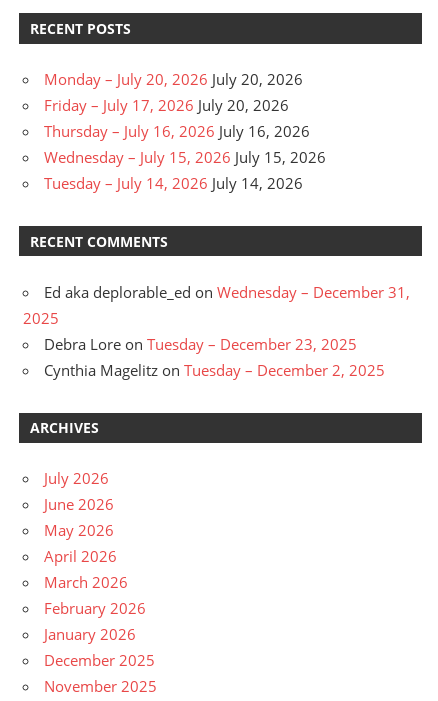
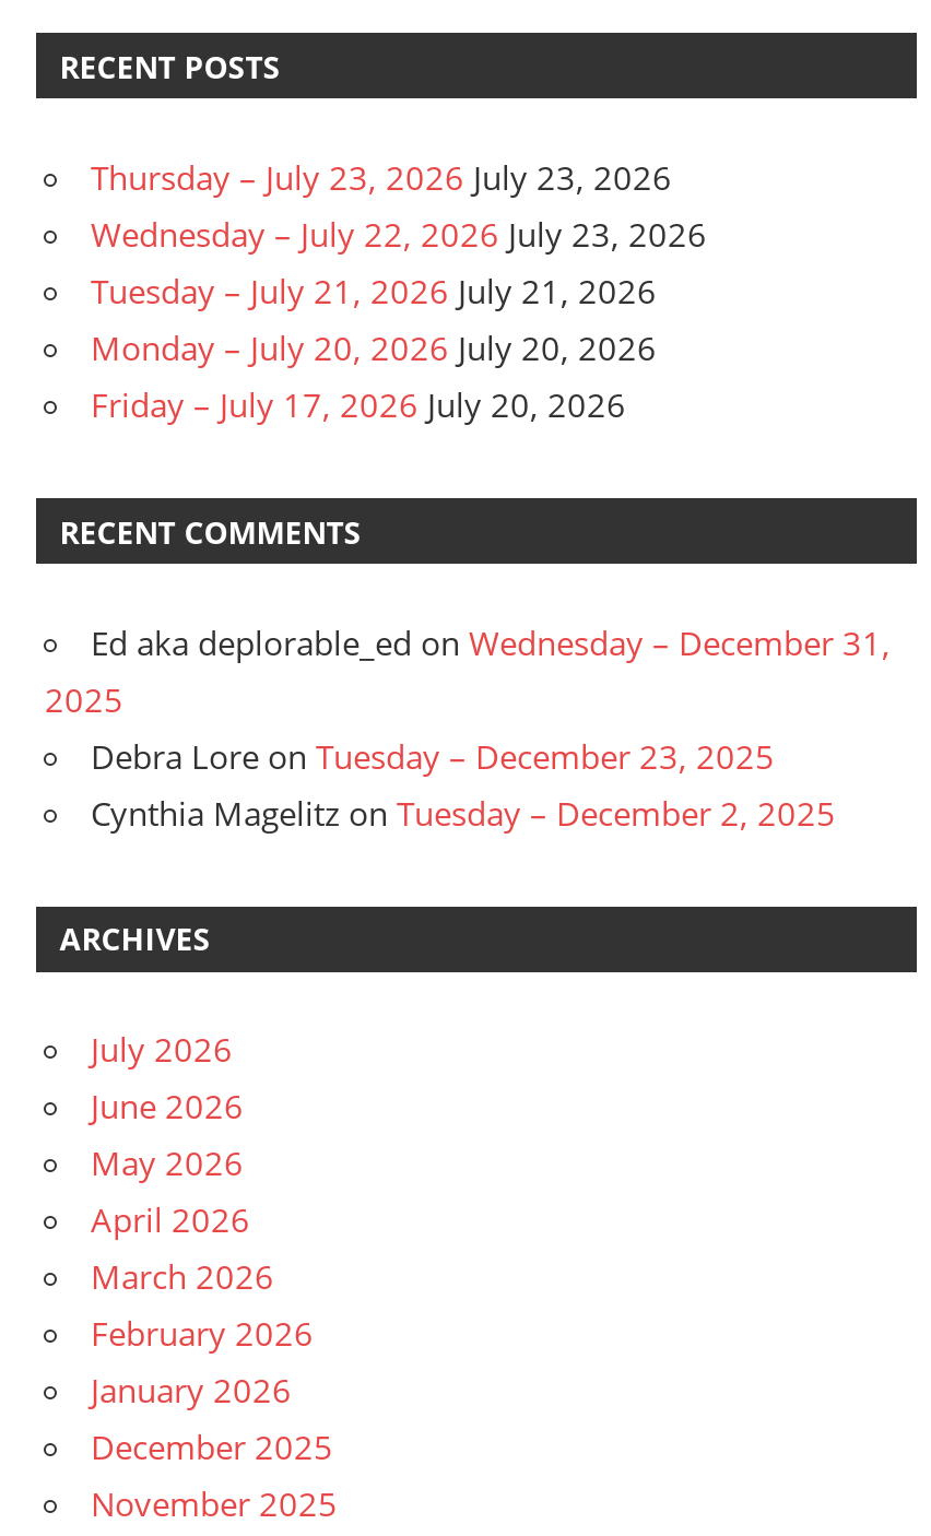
none -> [91,155,707,313] Thursday – July 23, 2026 July 23, 2026 | Wednesday – July 22, 2026 July 23, 2026 | Tuesday – July 21, 2026 July 21, 2026
moved [44,69,303,115] -> [91,326,657,426]: Monday – July 20, 2026 July 20, 2026 | Friday – July 17, 2026 July 20, 2026
[44,121,326,193] Thursday – July 16, 2026 July 16, 2026 | Wednesday – July 15, 2026 July 15, 2026 | Tuesday – July 14, 2026 July 14, 2026 -> none

